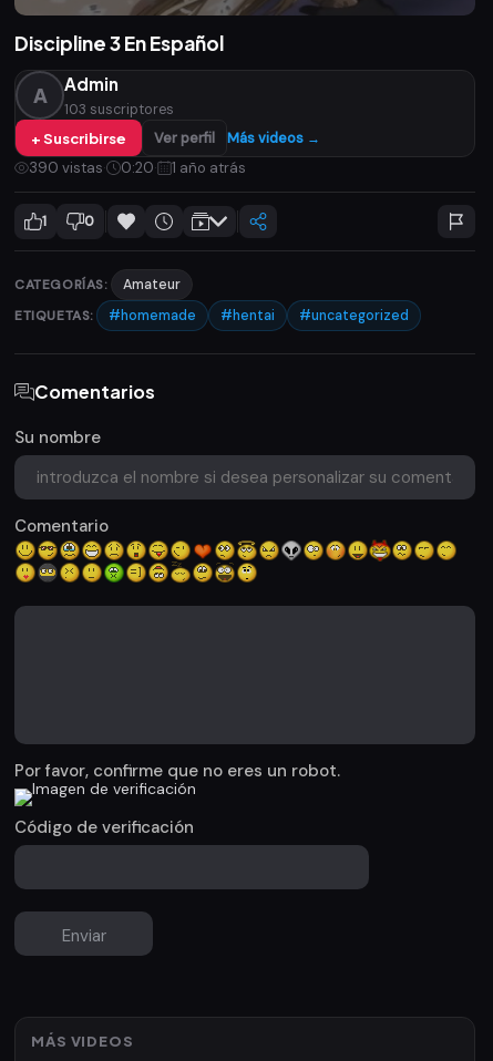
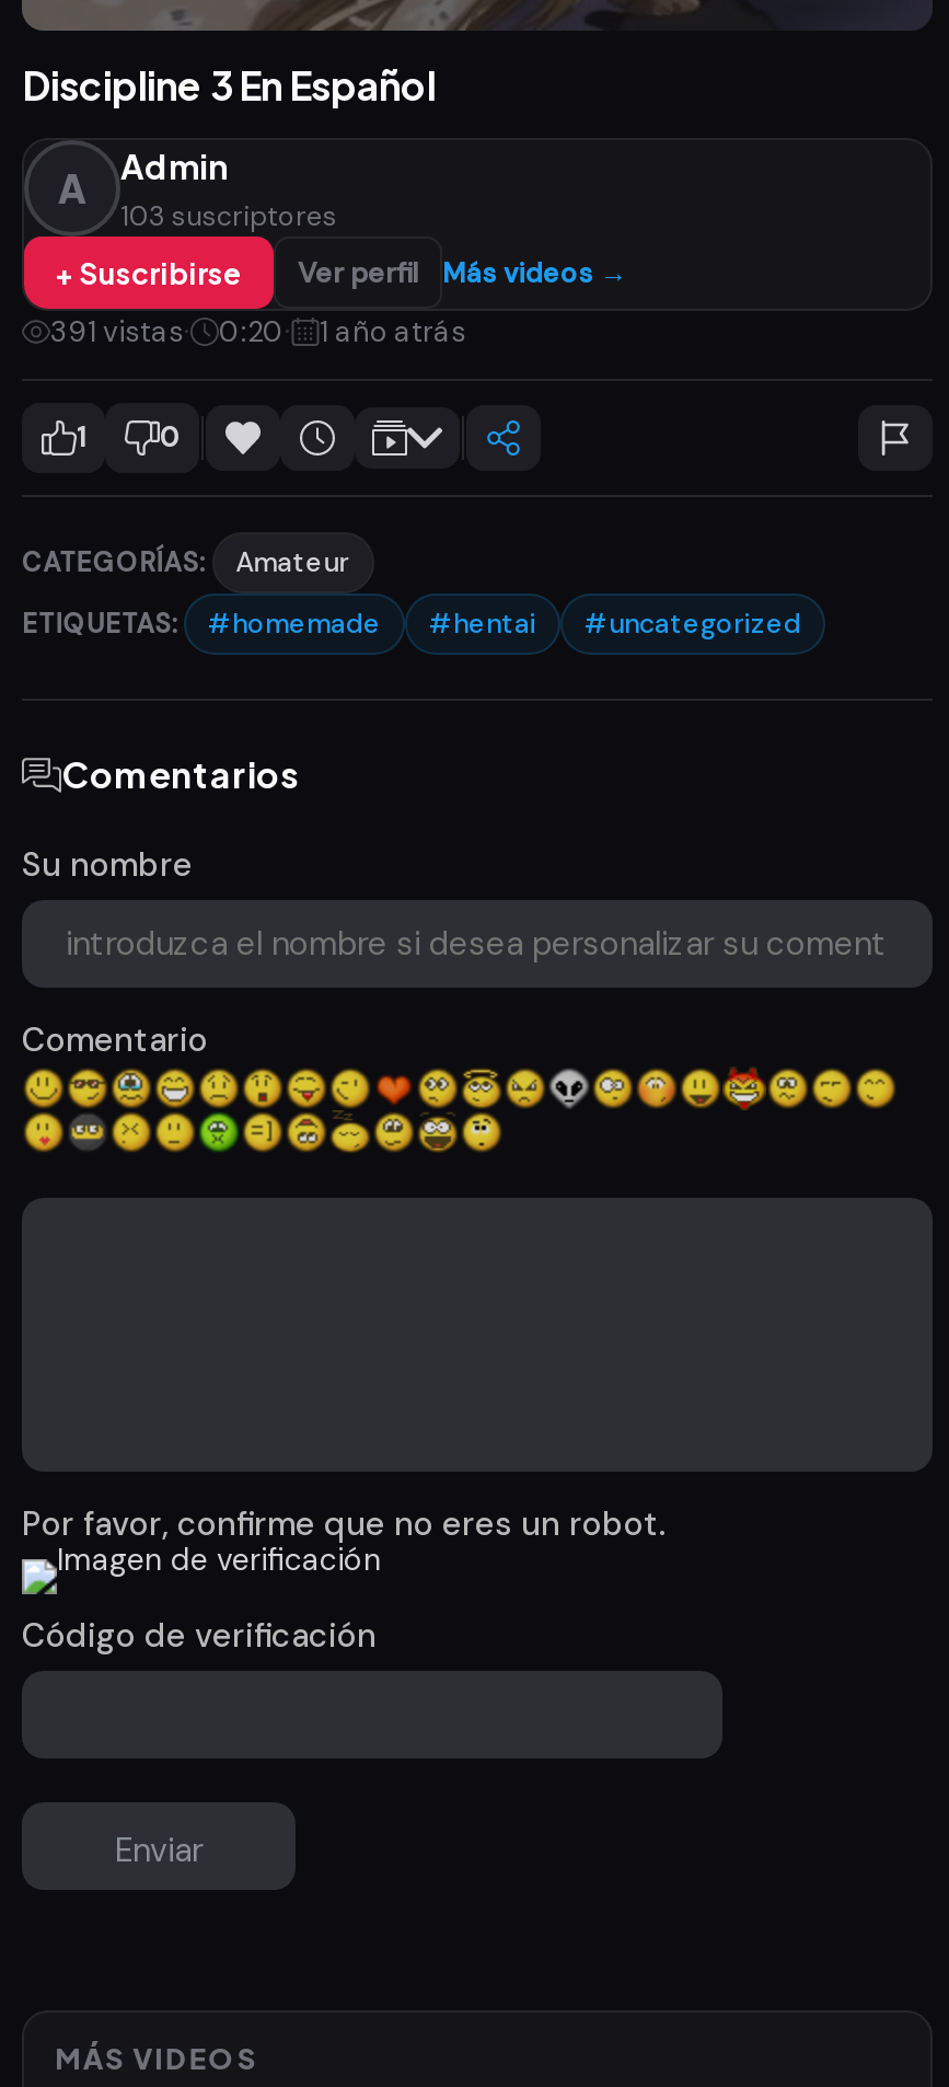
[29,159,106,178] 390 vistas· -> [50,314,190,351] 391 vistas·

